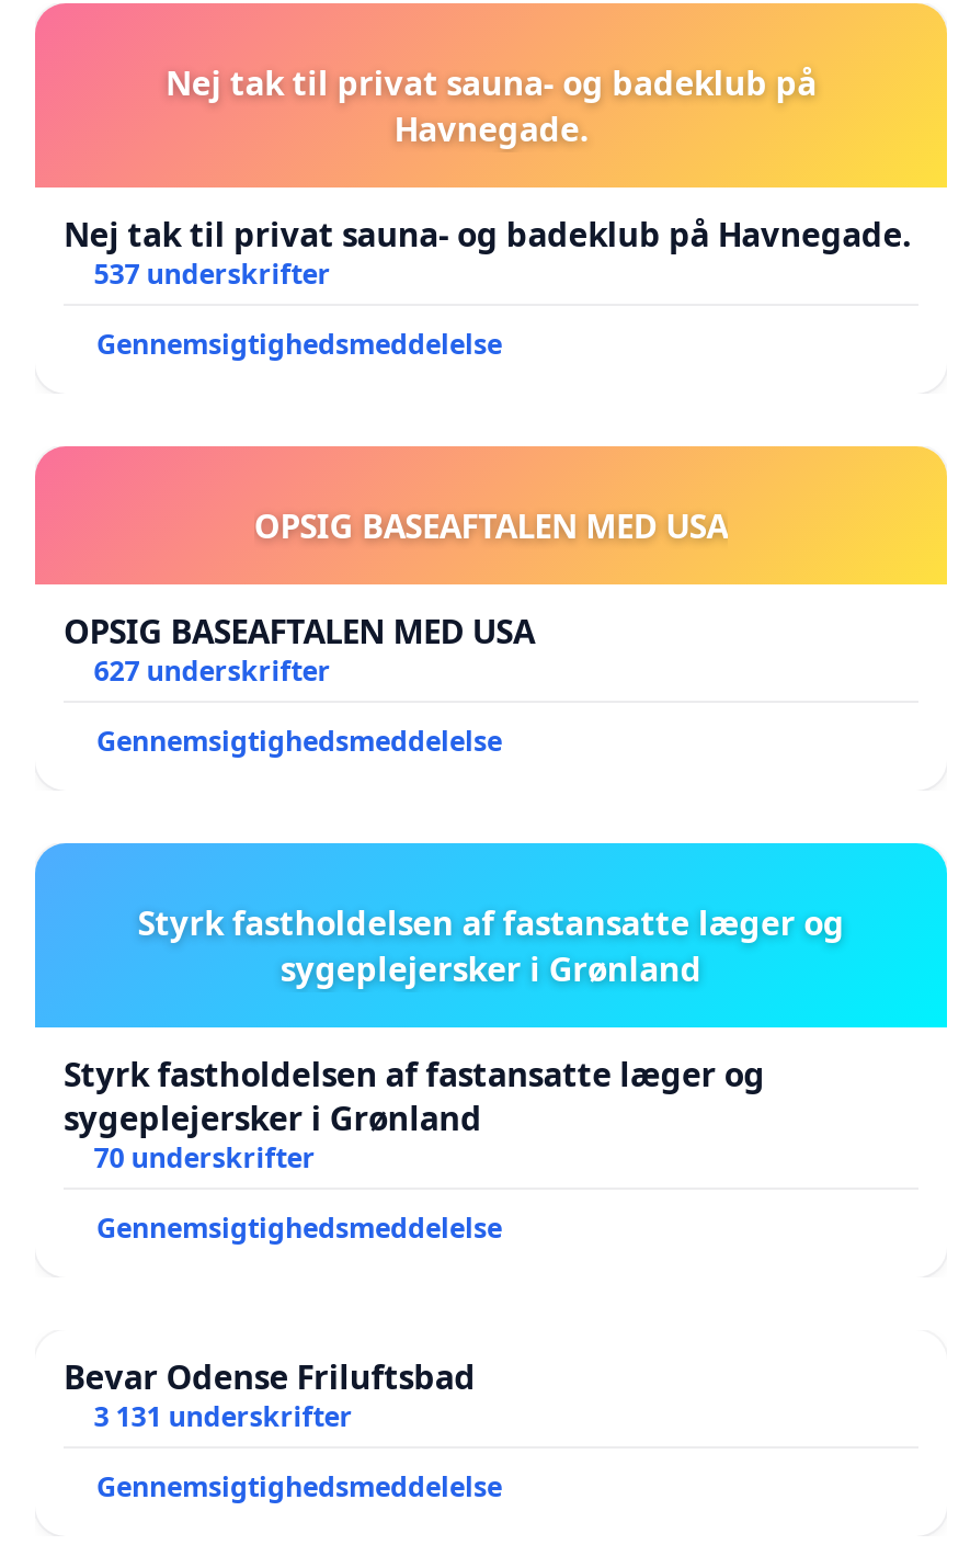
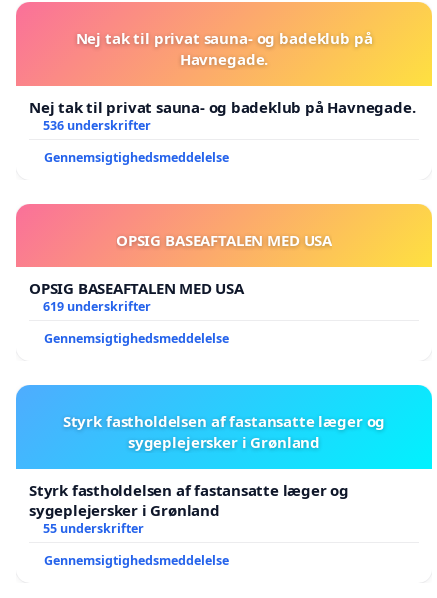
[94,256,331,294] 537 underskrifter -> [43,117,151,134] 536 underskrifter
[94,653,331,691] 627 underskrifter -> [43,298,151,315] 619 underskrifter
[64,1140,502,1436] 70 underskrifter | Gennemsigtighedsmeddelelse | Bevar Odense Friluftsbad | 3 131 underskrifter -> [43,520,144,537] 55 underskrifter

